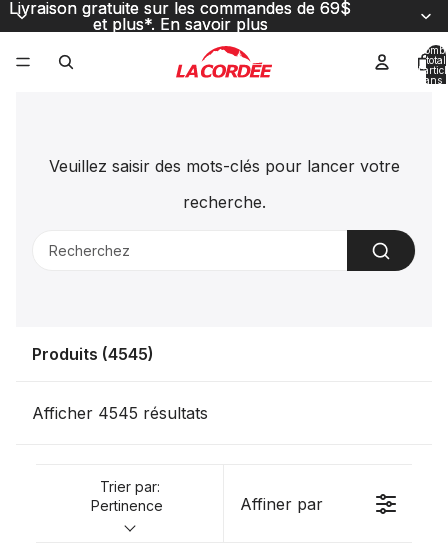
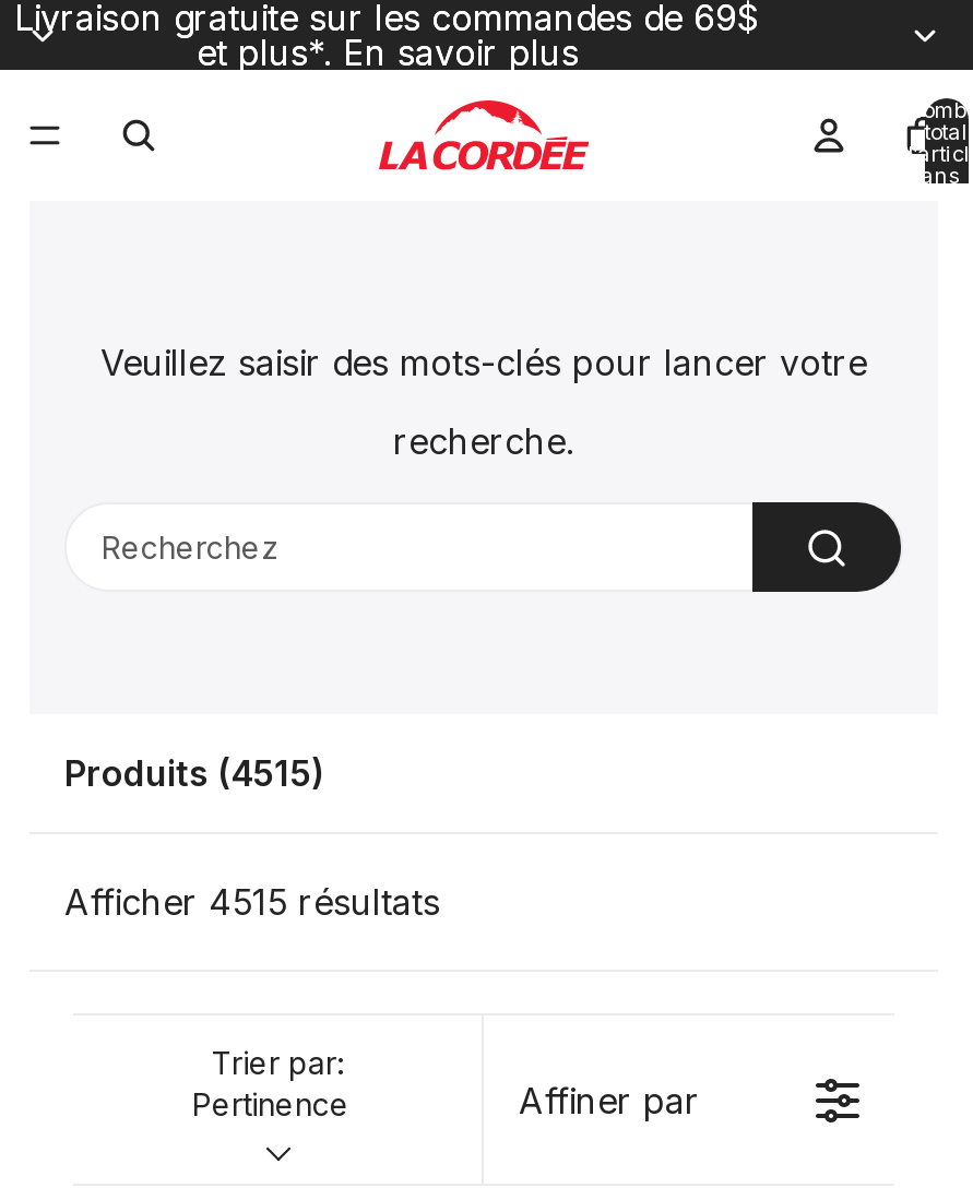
[32,344,154,364] Produits (4545) -> [64,751,324,795] Produits (4515)
[32,403,208,423] Afficher 4545 résultats -> [64,880,440,924] Afficher 4515 résultats

